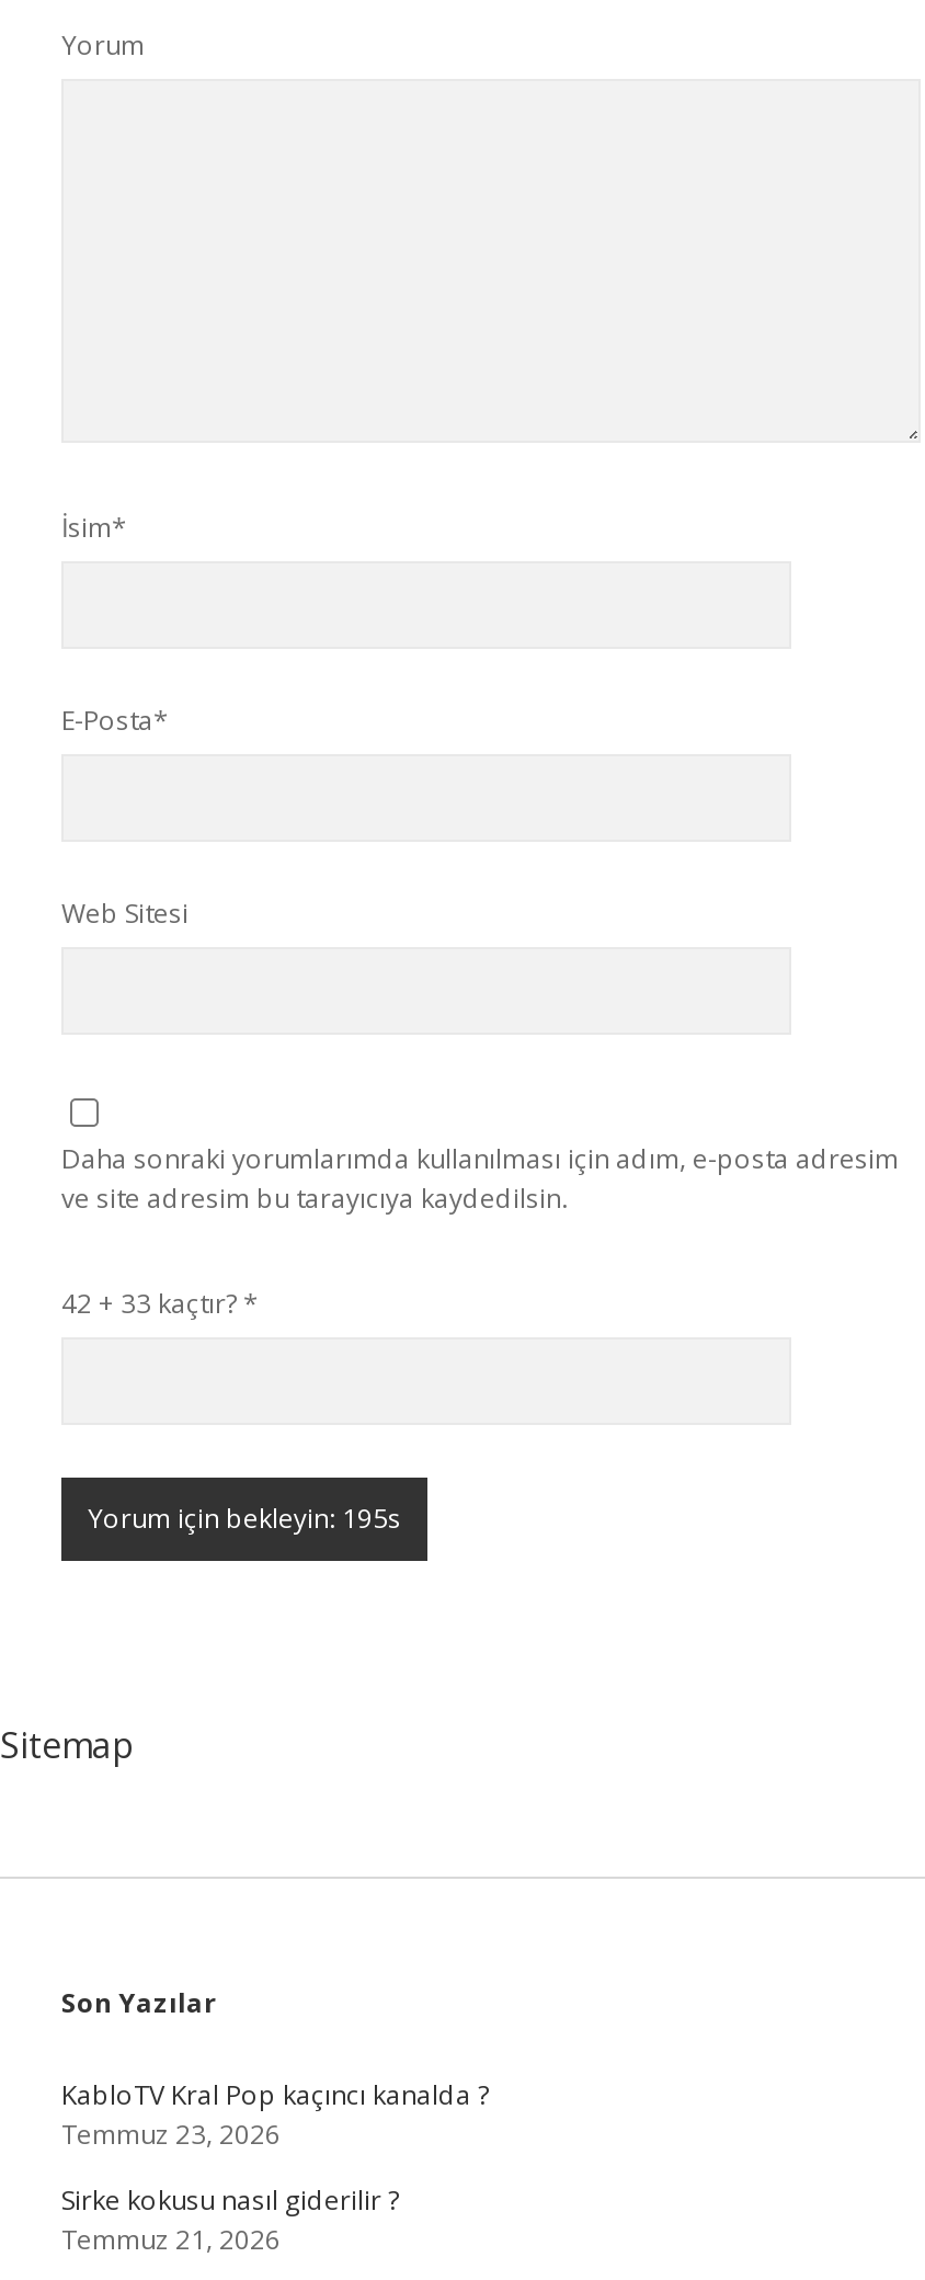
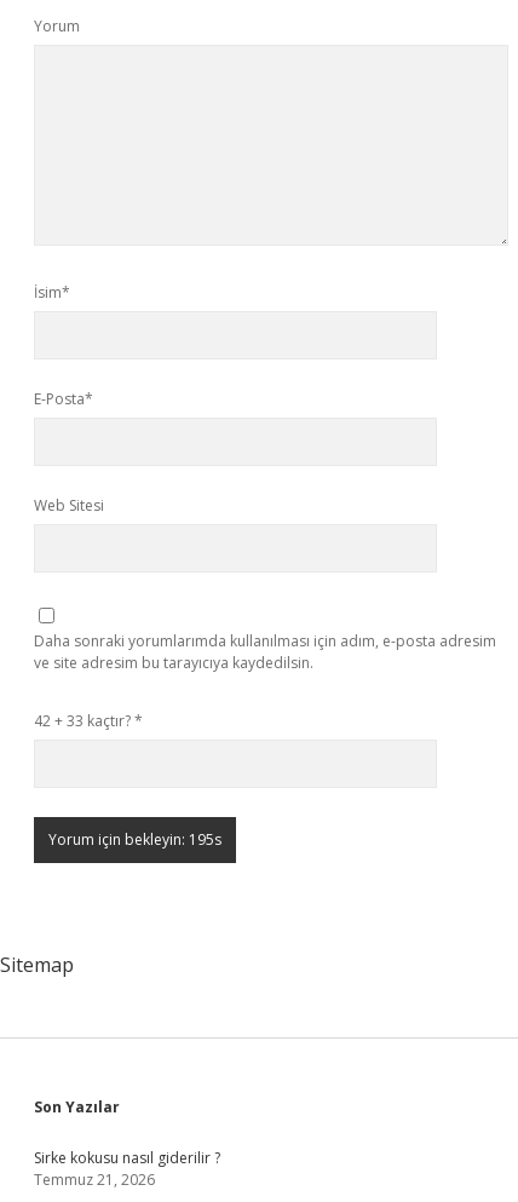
[61,2076,489,2153] KabloTV Kral Pop kaçıncı kanalda ? | Temmuz 23, 2026 -> none

